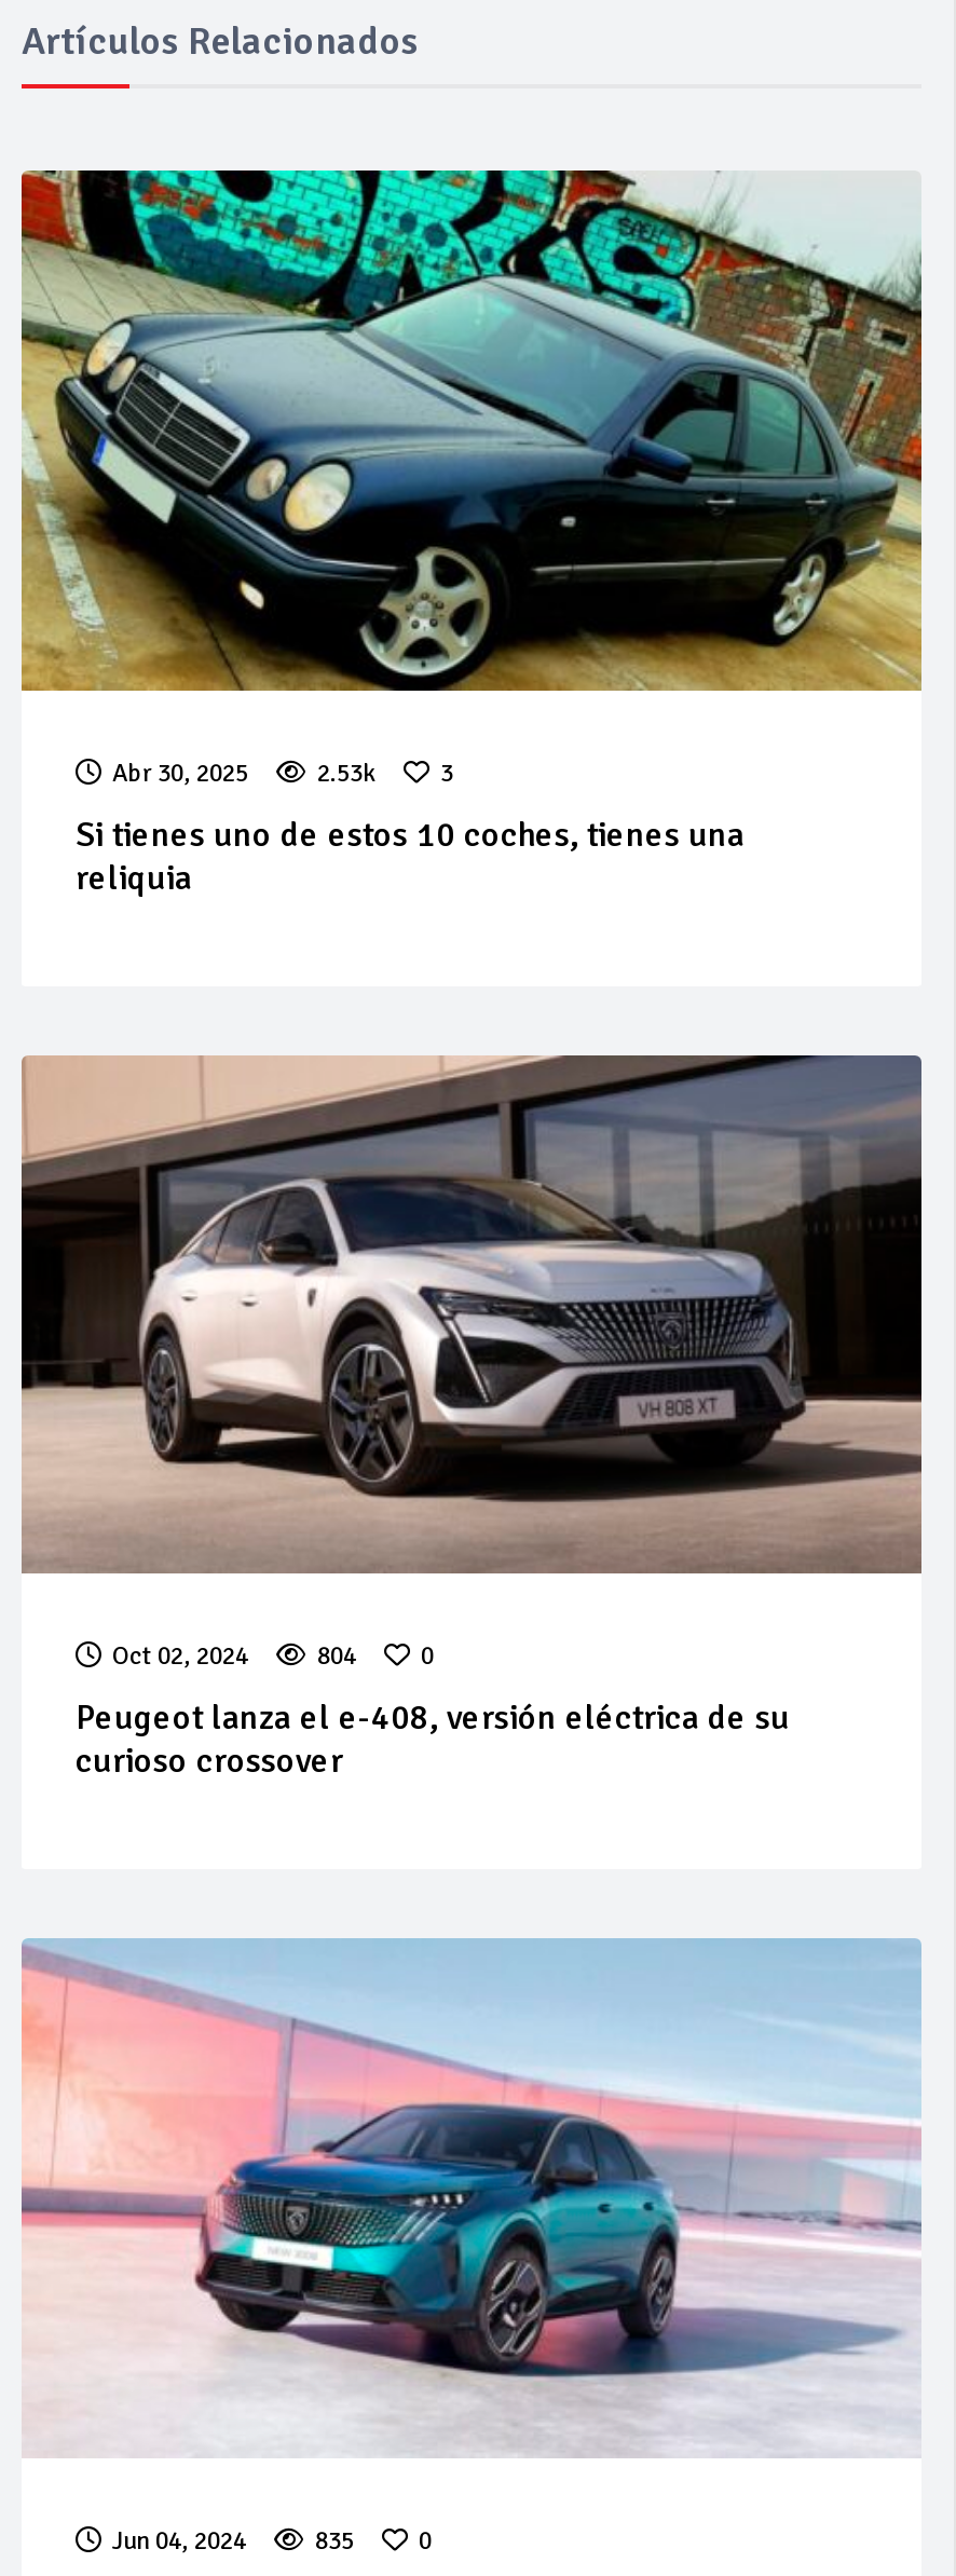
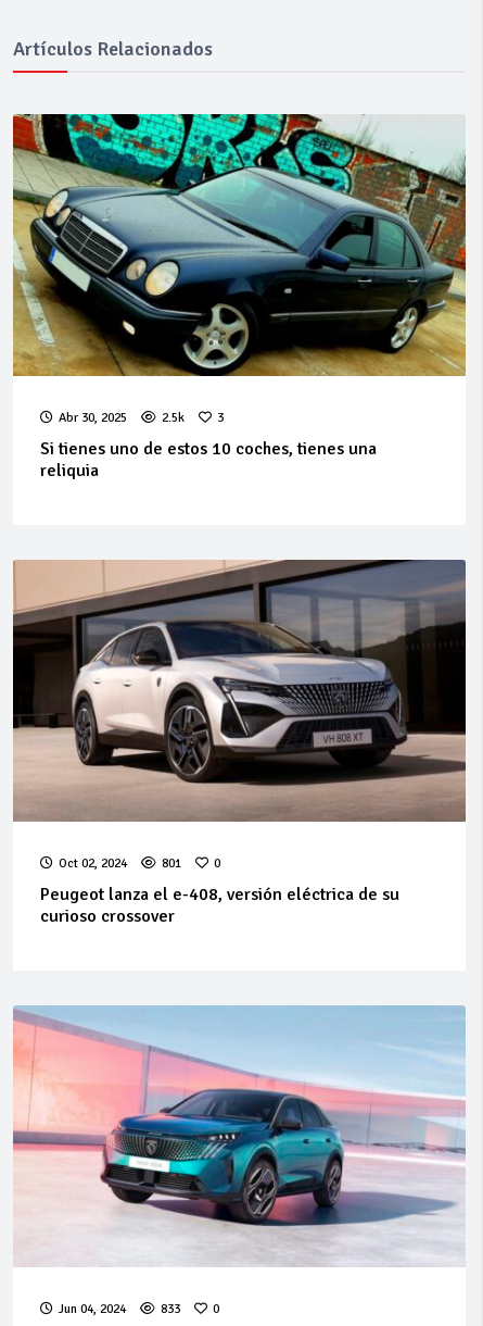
[317,757,453,789] 2.53k 3 -> [162,410,224,426] 2.5k 3
[317,1642,434,1674] 804 0 -> [162,855,220,872] 801 0
[315,2526,432,2559] 835 0 -> [161,1301,219,1317] 833 0

